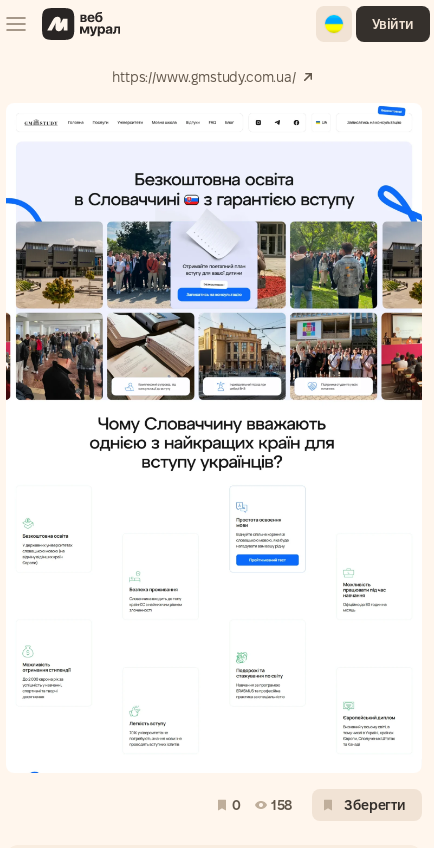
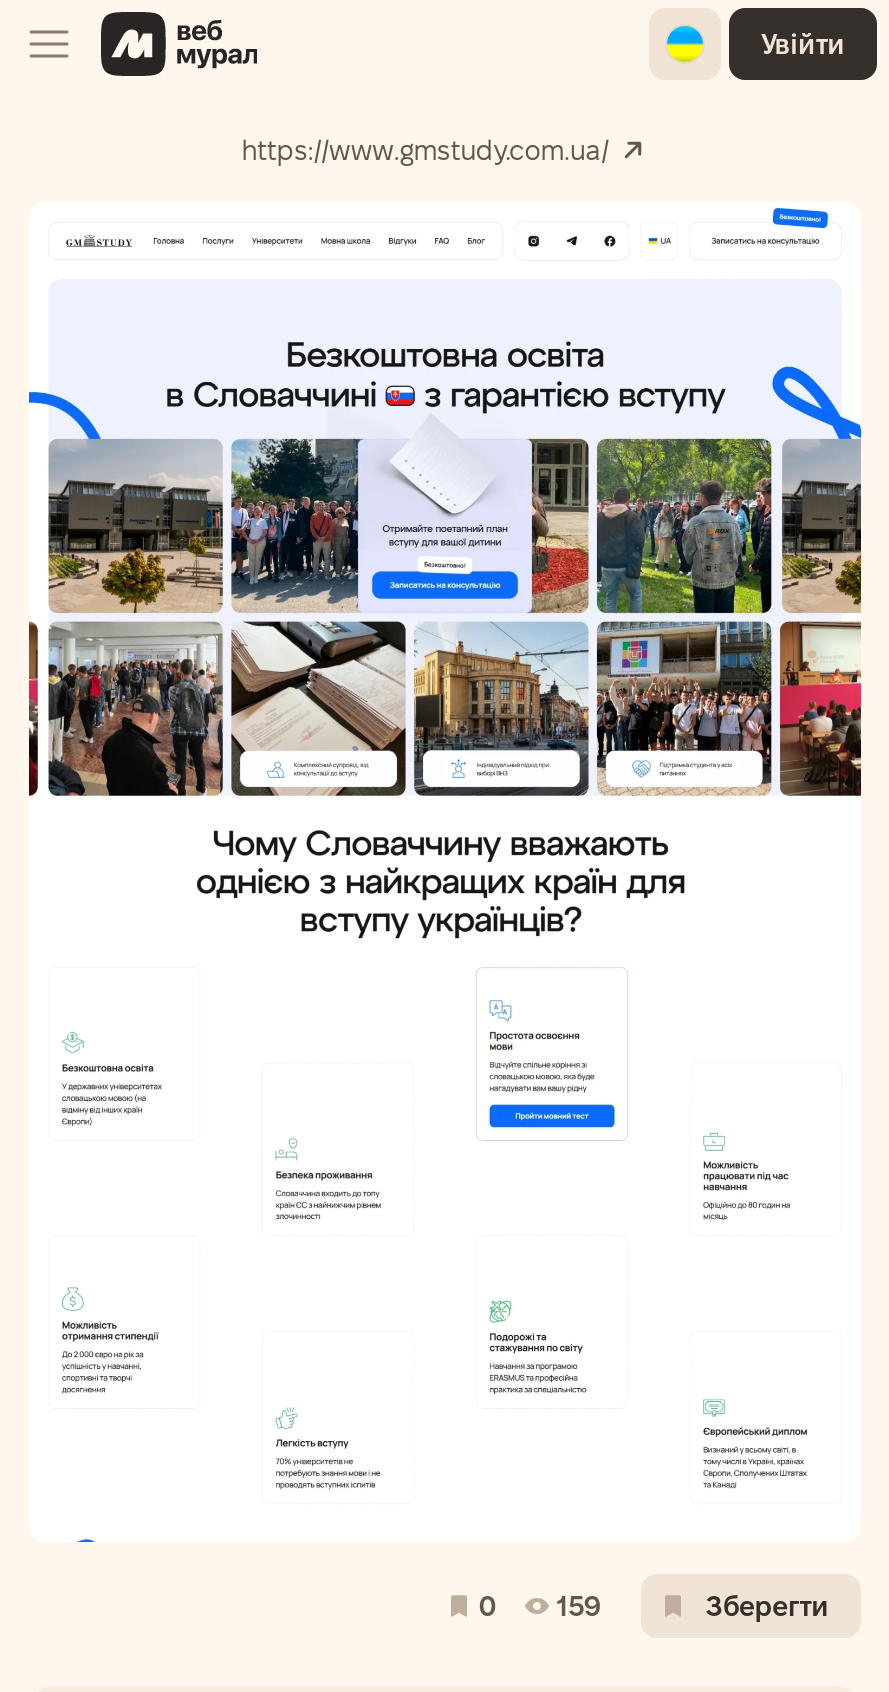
[232,797,292,813] 0 158 -> [479,1590,602,1622] 0 159

